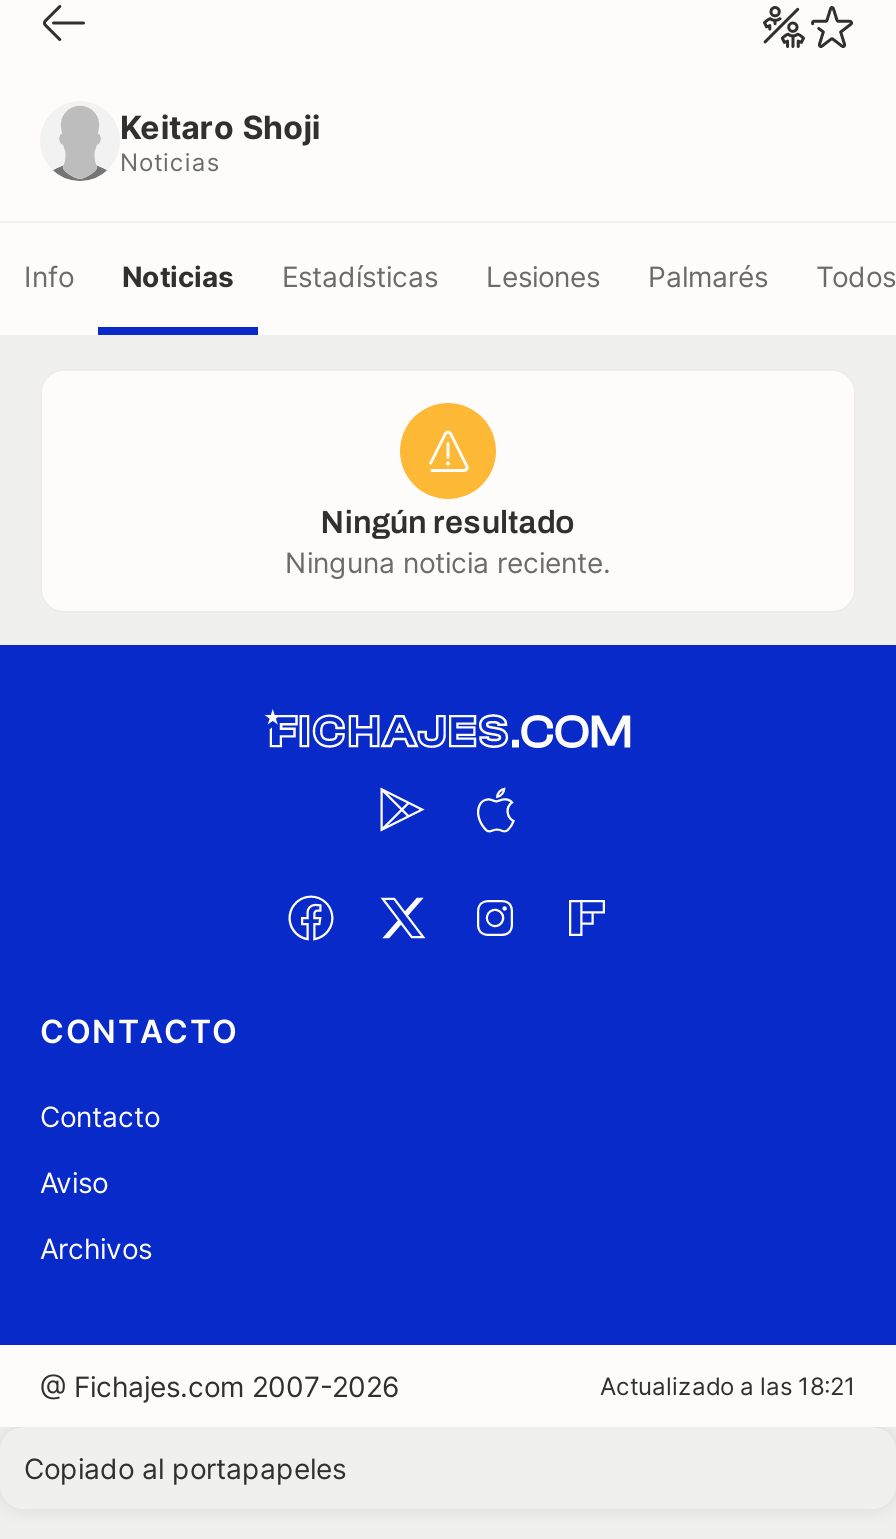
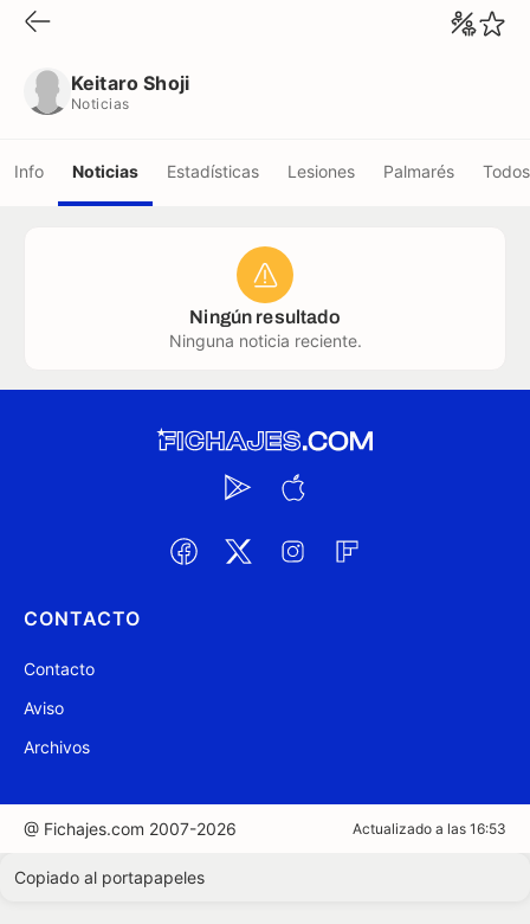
[600,1371,856,1401] Actualizado a las 18:21 -> [353,820,506,838] Actualizado a las 16:53

